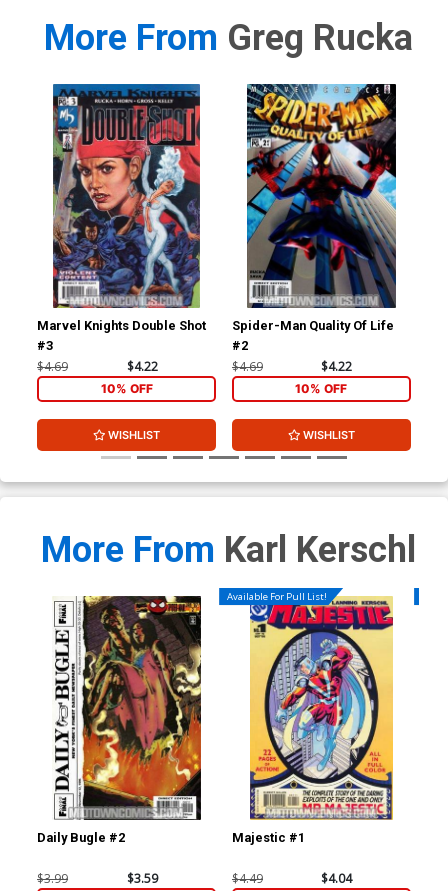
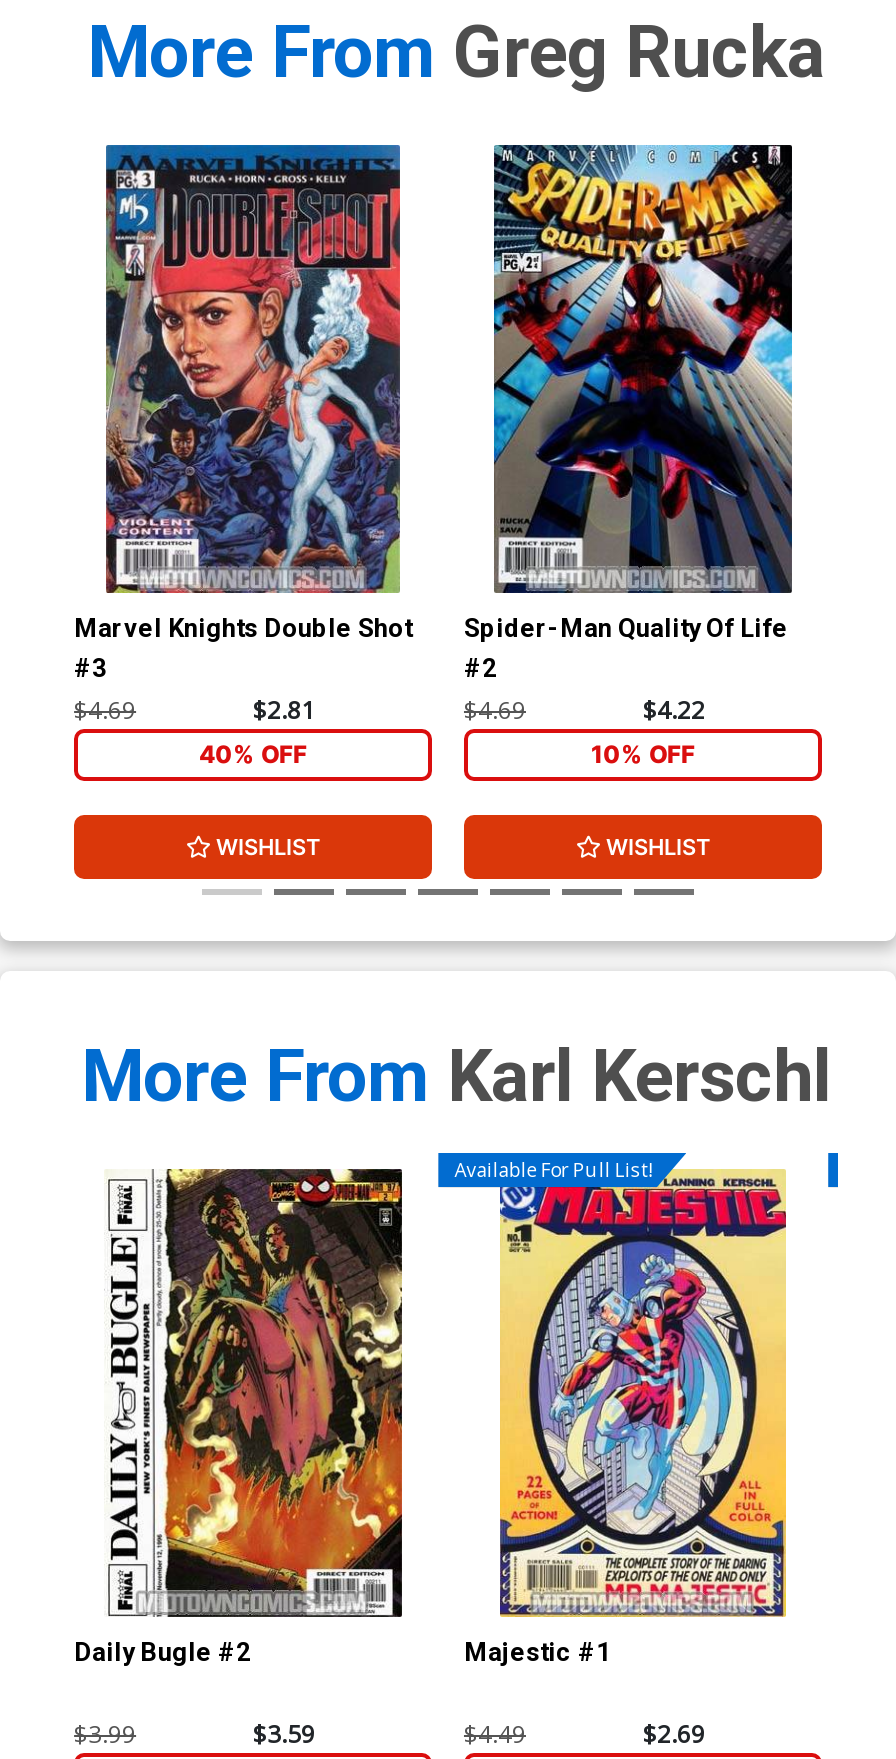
[126,358,157,375] $4.22 -> [253,693,315,727] $2.81
[100,381,152,396] 10% OFF -> [199,739,307,769] 40% OFF
[321,870,352,887] $4.04 -> [643,1717,705,1751] $2.69

